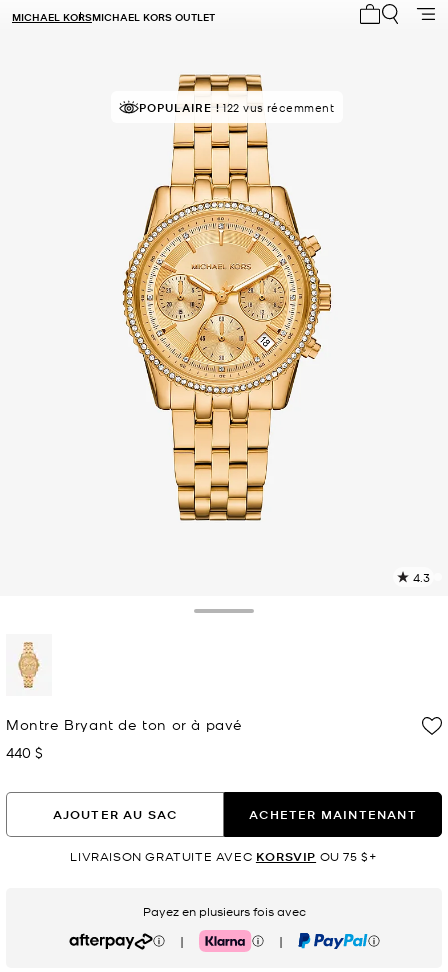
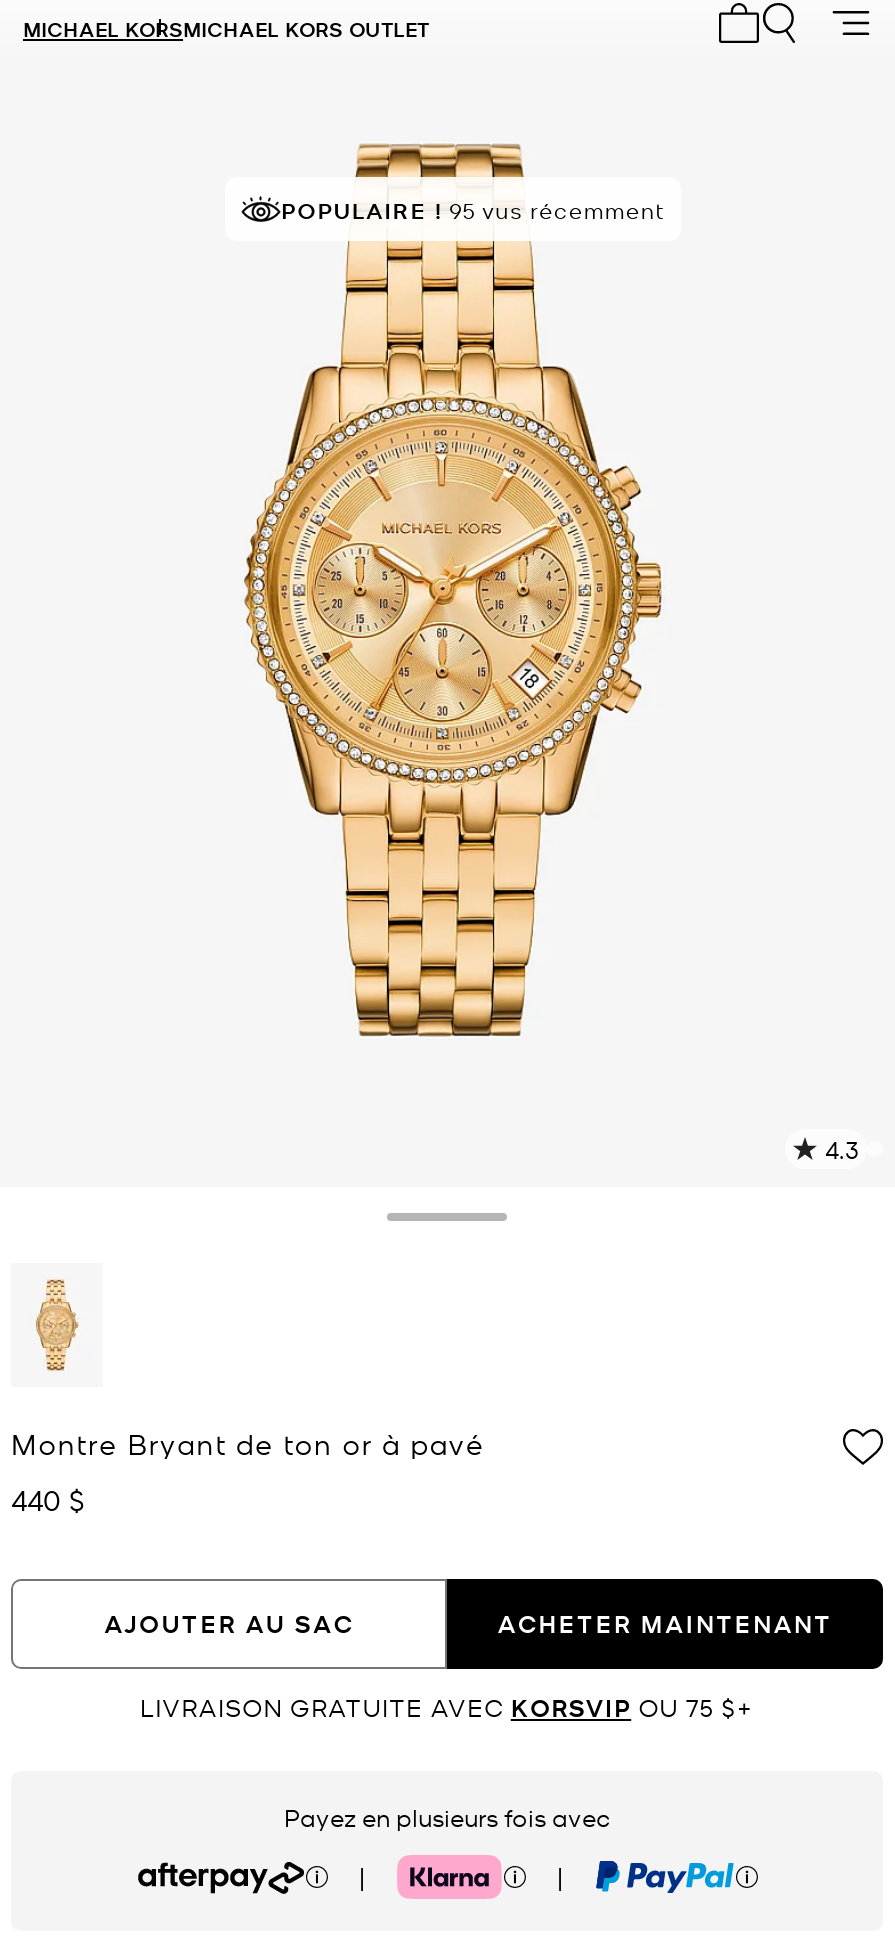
[139,98,334,115] POPULAIRE ! 122 vus récemment -> [281,192,665,226] POPULAIRE ! 95 vus récemment

